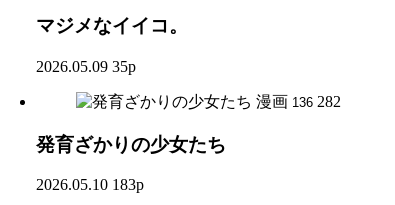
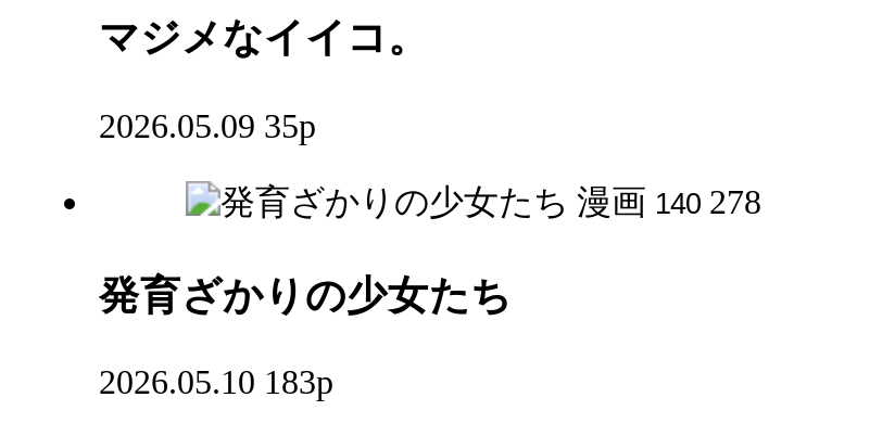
[256,93,341,110] 漫画 136 282 -> [577,183,761,220] 漫画 140 278

